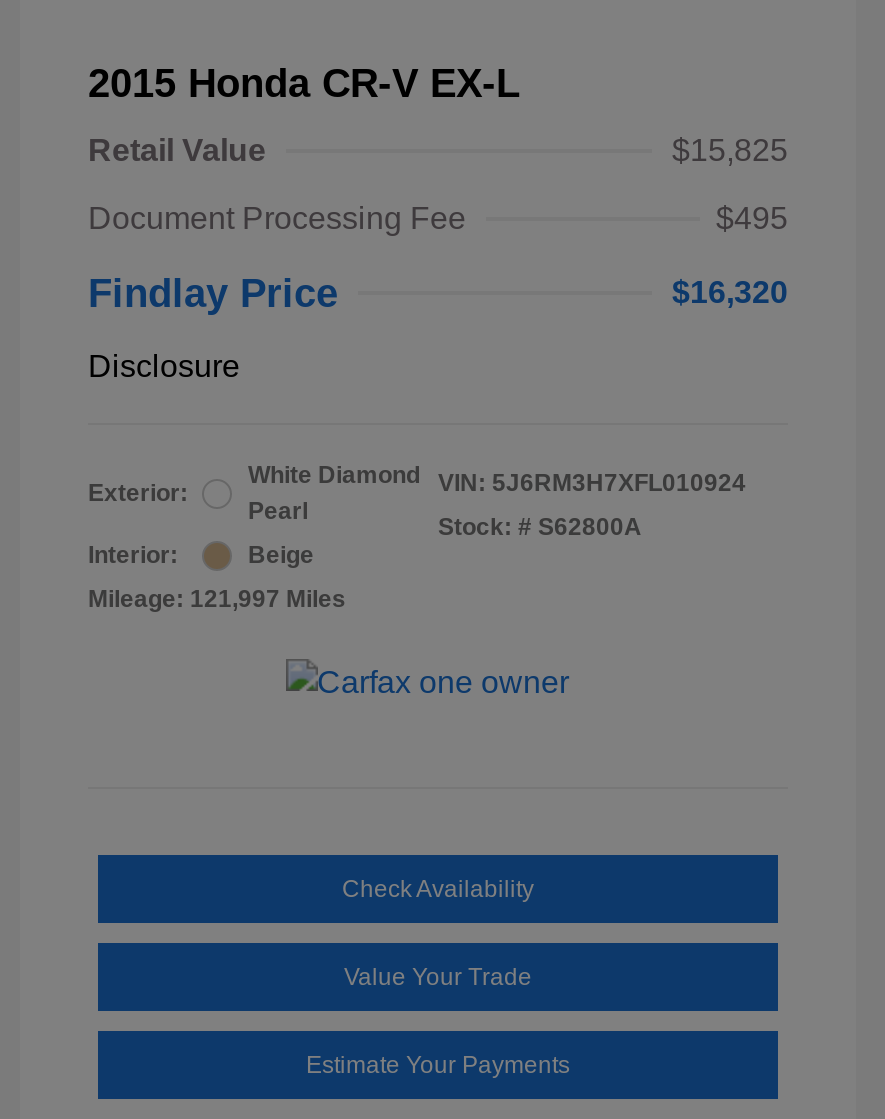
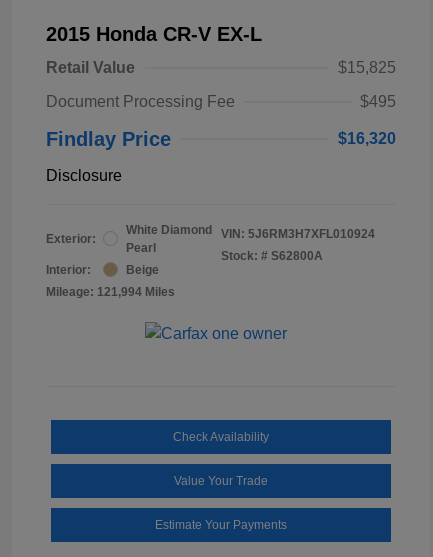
[88,586,346,614] Mileage: 121,997 Miles -> [46,285,175,299] Mileage: 121,994 Miles

